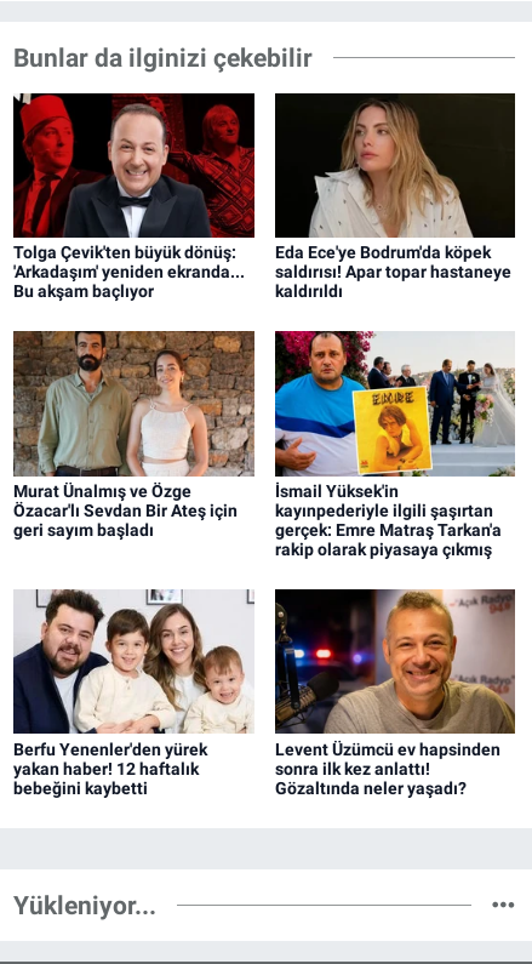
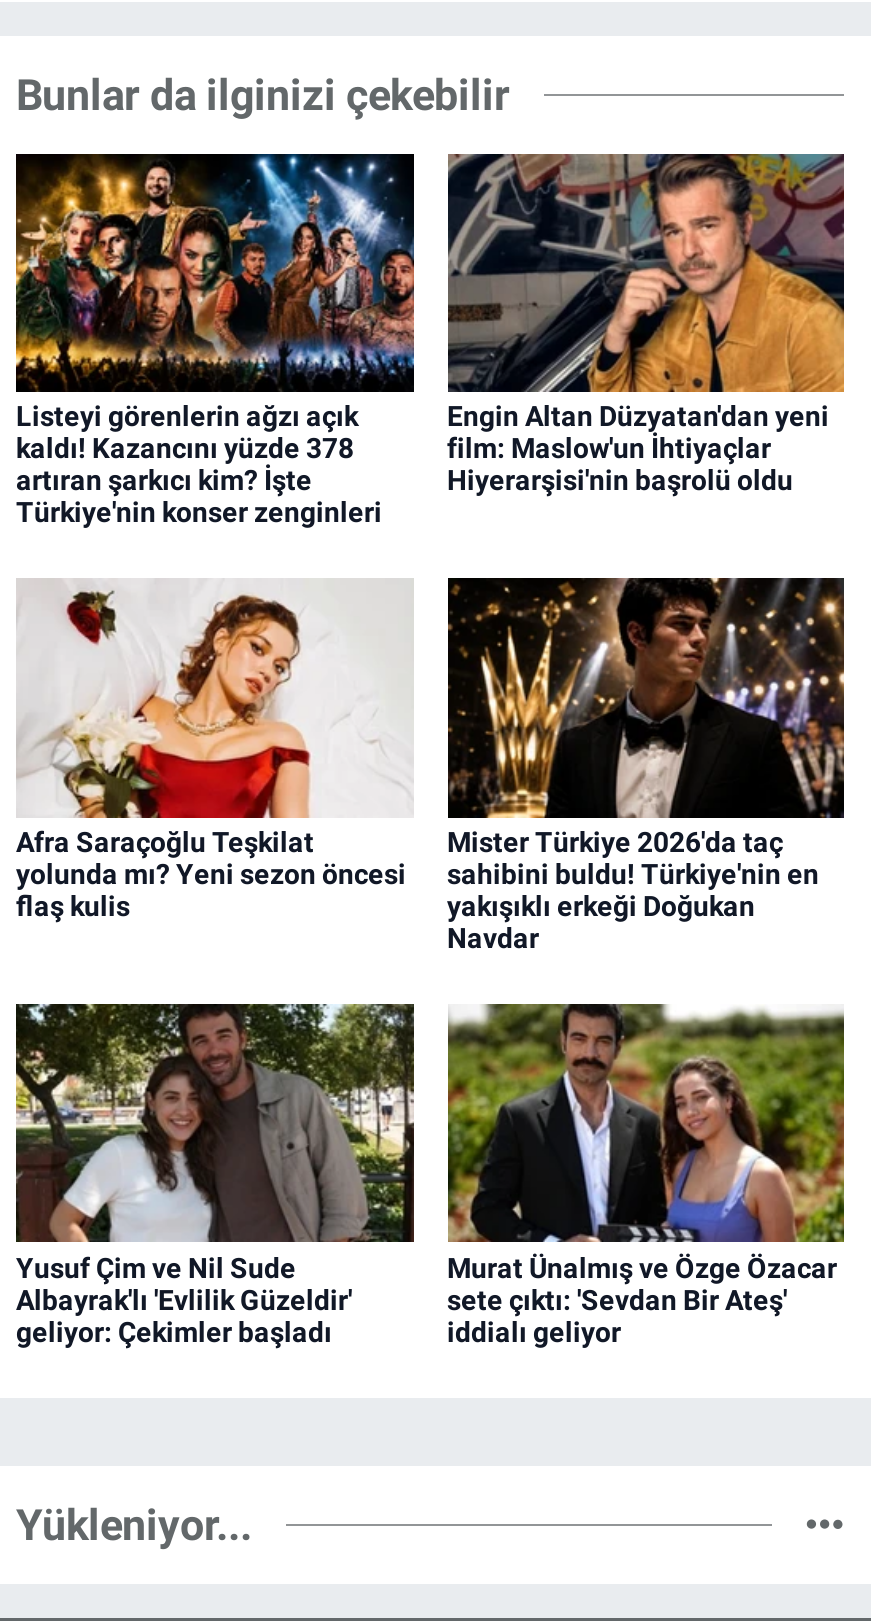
[12,92,256,301] [image] | Tolga Çevik'ten büyük dönüş: | 'Arkadaşım' yeniden ekranda... | Bu akşam baçlıyor -> [14,152,416,528] [image] | Listeyi görenlerin ağzı açık | kaldı! Kazancını yüzde 378 | artıran şarkıcı kim? İşte | Türkiye'nin konser zenginleri
[274,92,516,301] [image] | Eda Ece'ye Bodrum'da köpek | saldırısı! Apar topar hastaneye | kaldırıldı -> [446,152,846,496] [image] | Engin Altan Düzyatan'dan yeni | film: Maslow'un İhtiyaçlar | Hiyerarşisi'nin başrolü oldu
[12,330,256,539] [image] | Murat Ünalmış ve Özge | Özacar'lı Sevdan Bir Ateş için | geri sayım başladı -> [16,578,412,922] [image] | Afra Saraçoğlu Teşkilat | yolunda mı? Yeni sezon öncesi | flaş kulis
[274,330,515,559] [image] | İsmail Yüksek'in | kayınpederiyle ilgili şaşırtan | gerçek: Emre Matraş Tarkan'a | rakip olarak piyasaya çıkmış -> [446,576,846,954] [image] | Mister Türkiye 2026'da taç | sahibini buldu! Türkiye'nin en | yakışıklı erkeği Doğukan | Navdar
[12,589,254,798] [image] | Berfu Yenenler'den yürek | yakan haber! 12 haftalık | bebeğini kaybetti -> [14,1002,416,1347] [image] | Yusuf Çim ve Nil Sude | Albayrak'lı 'Evlilik Güzeldir' | geliyor: Çekimler başladı
[274,588,516,798] [image] | Levent Üzümcü ev hapsinden | sonra ilk kez anlattı! | Gözaltında neler yaşadı? -> [446,1002,846,1347] [image] | Murat Ünalmış ve Özge Özacar | sete çıktı: 'Sevdan Bir Ateş' | iddialı geliyor

